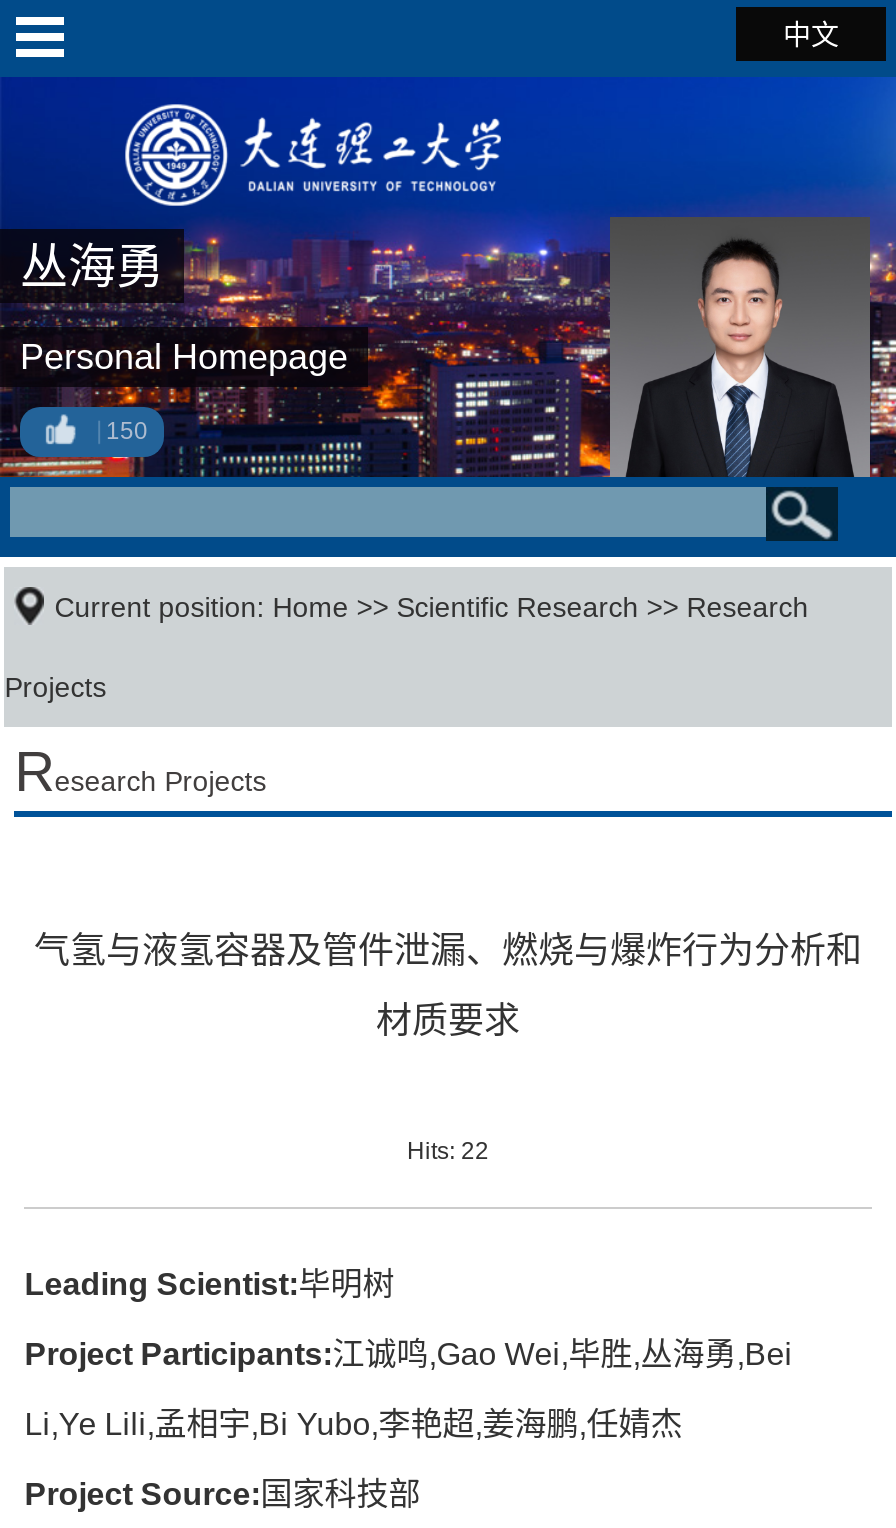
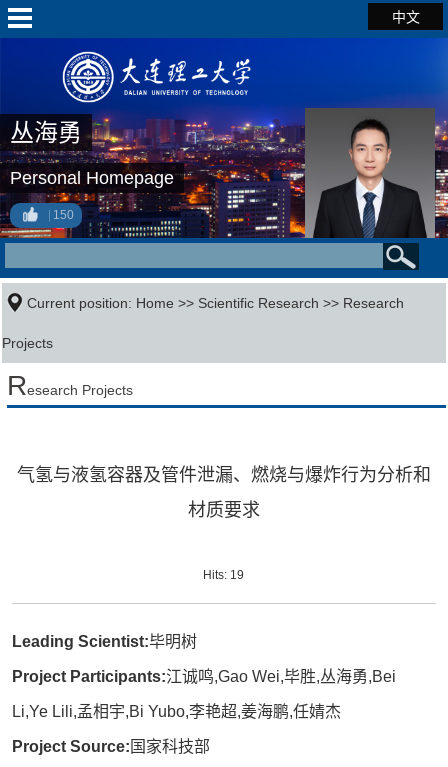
[407,1137,489,1165] Hits: 22 -> [203,568,244,582] Hits: 19

